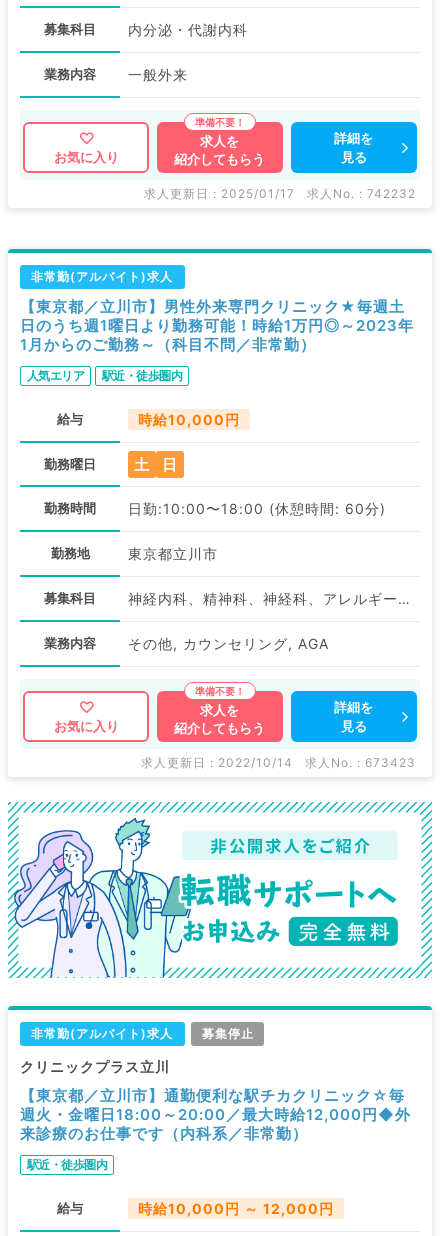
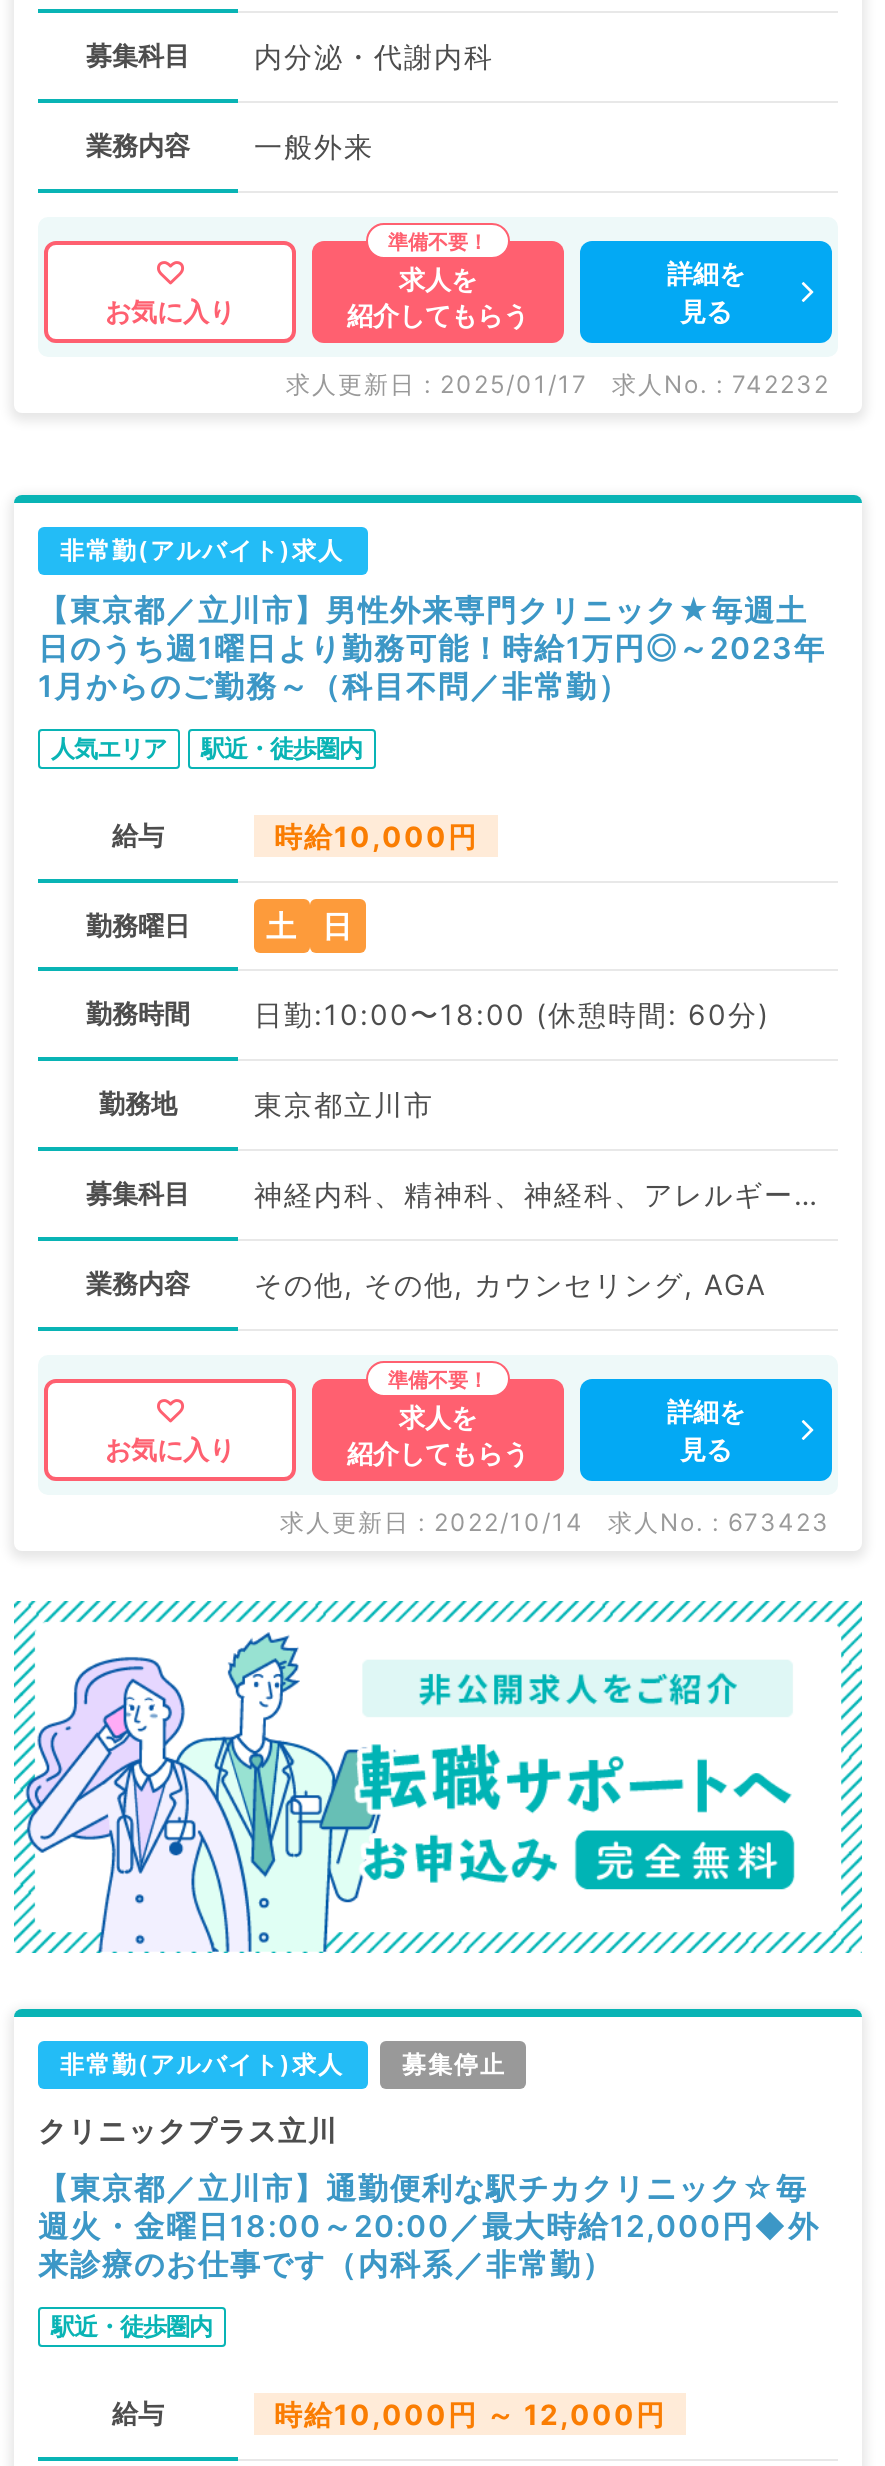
[128,635,329,652] その他, カウンセリング, AGA -> [254,1267,766,1301] その他, その他, カウンセリング, AGA

